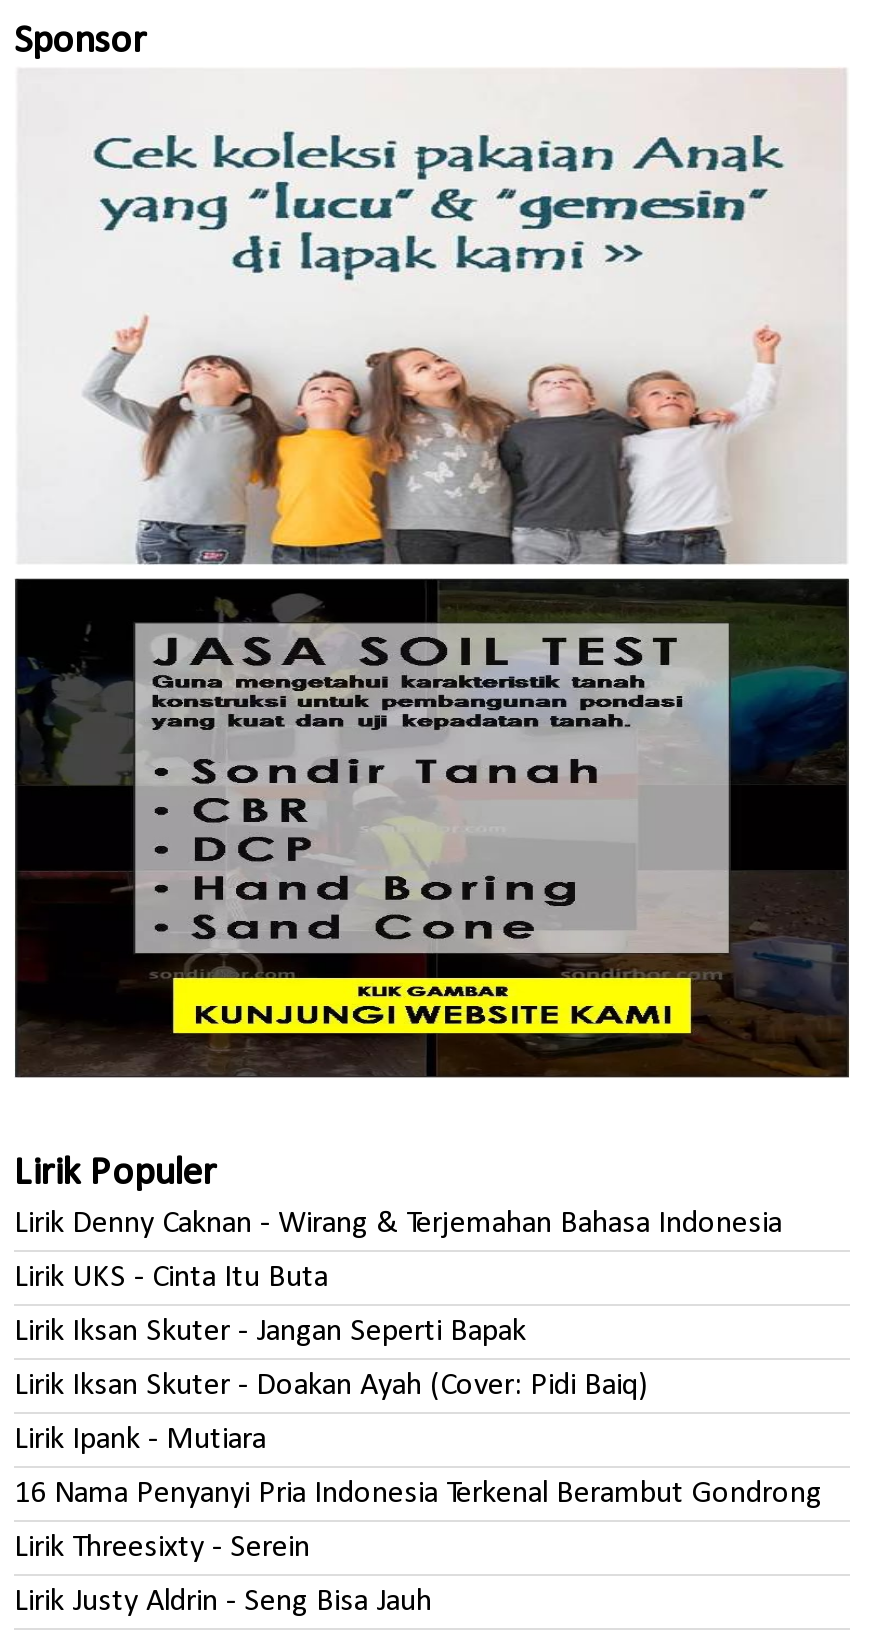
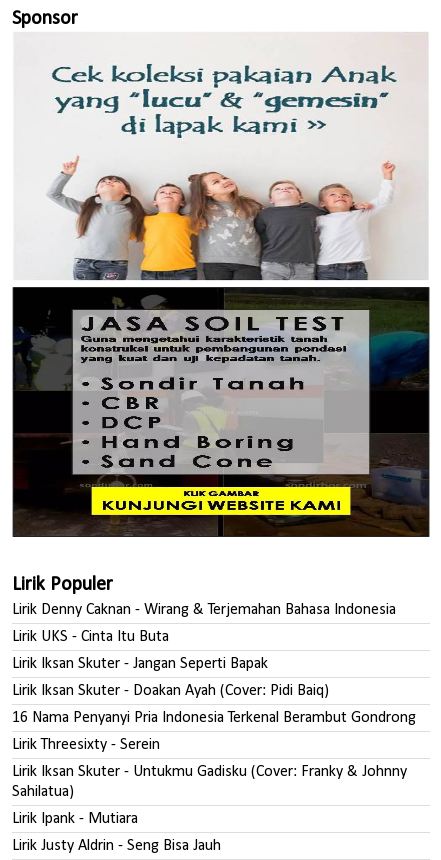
moved [14,1424,266,1456] -> [12,811,138,827]: Lirik Ipank - Mutiara
moved [14,1478,822,1564] -> [12,710,416,753]: 16 Nama Penyanyi Pria Indonesia Terkenal Berambut Gondrong | Lirik Threesixty - Serein
none -> [12,764,407,800] Lirik Iksan Skuter - Untukmu Gadisku (Cover: Franky & Johnny | Sahilatua)

